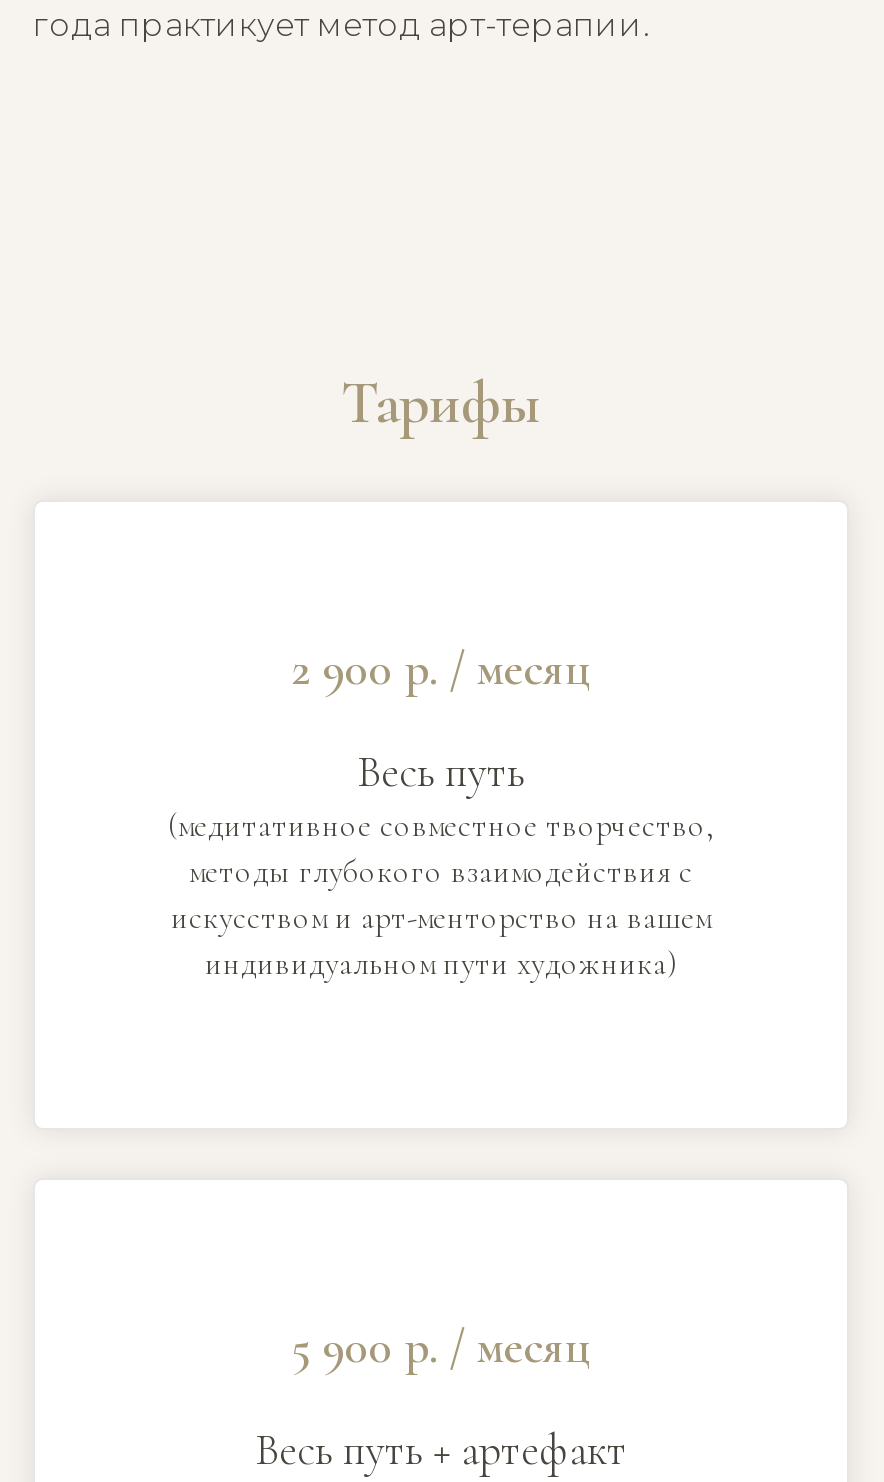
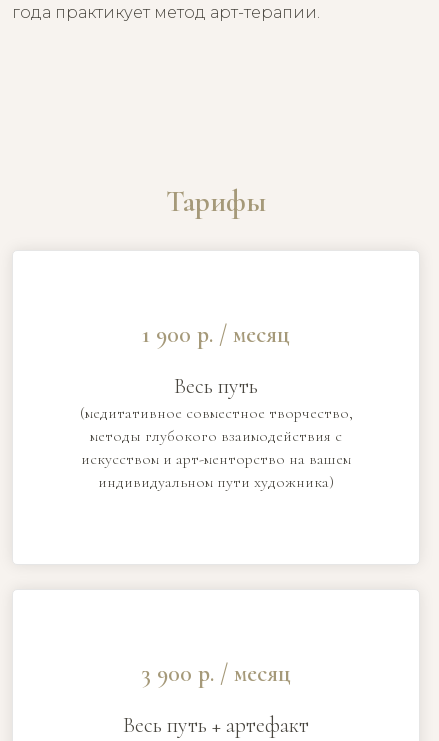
[291,640,591,698] 2 900 р. / месяц -> [142,320,290,349] 1 900 р. / месяц
[291,1318,591,1376] 5 900 р. / месяц -> [141,659,291,688] 3 900 р. / месяц

